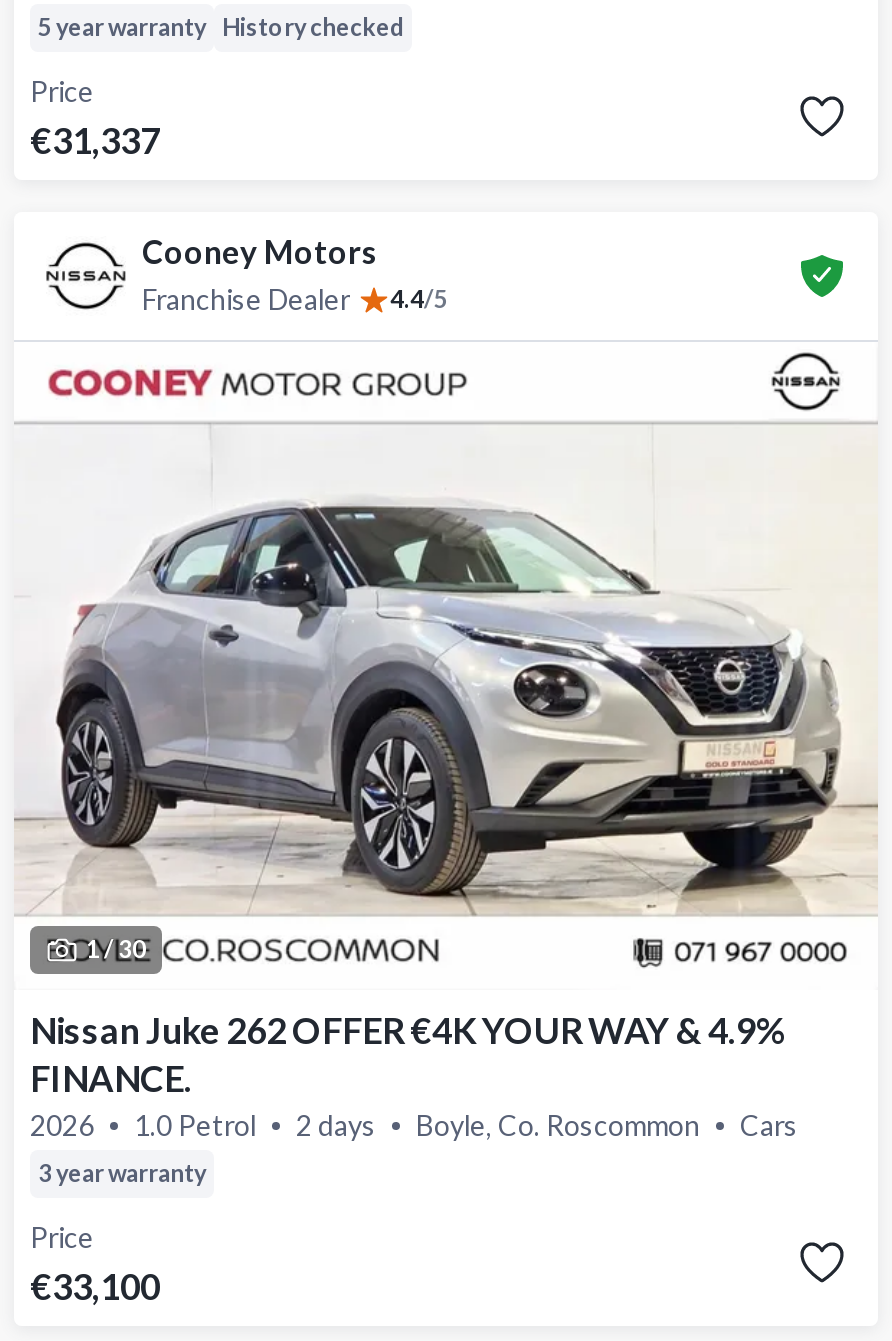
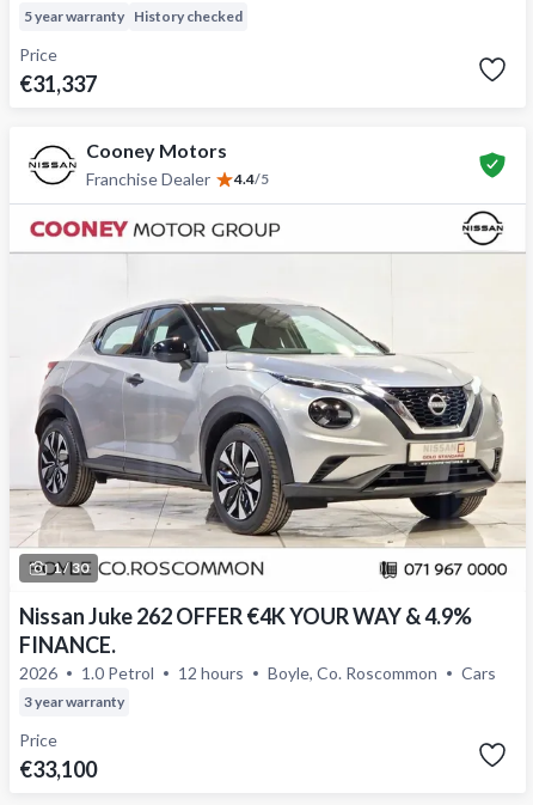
[30,1108,798,1142] 2026 1.0 Petrol 2 days Boyle, Co. Roscommon Cars -> [19,663,496,683] 2026 1.0 Petrol 12 hours Boyle, Co. Roscommon Cars

